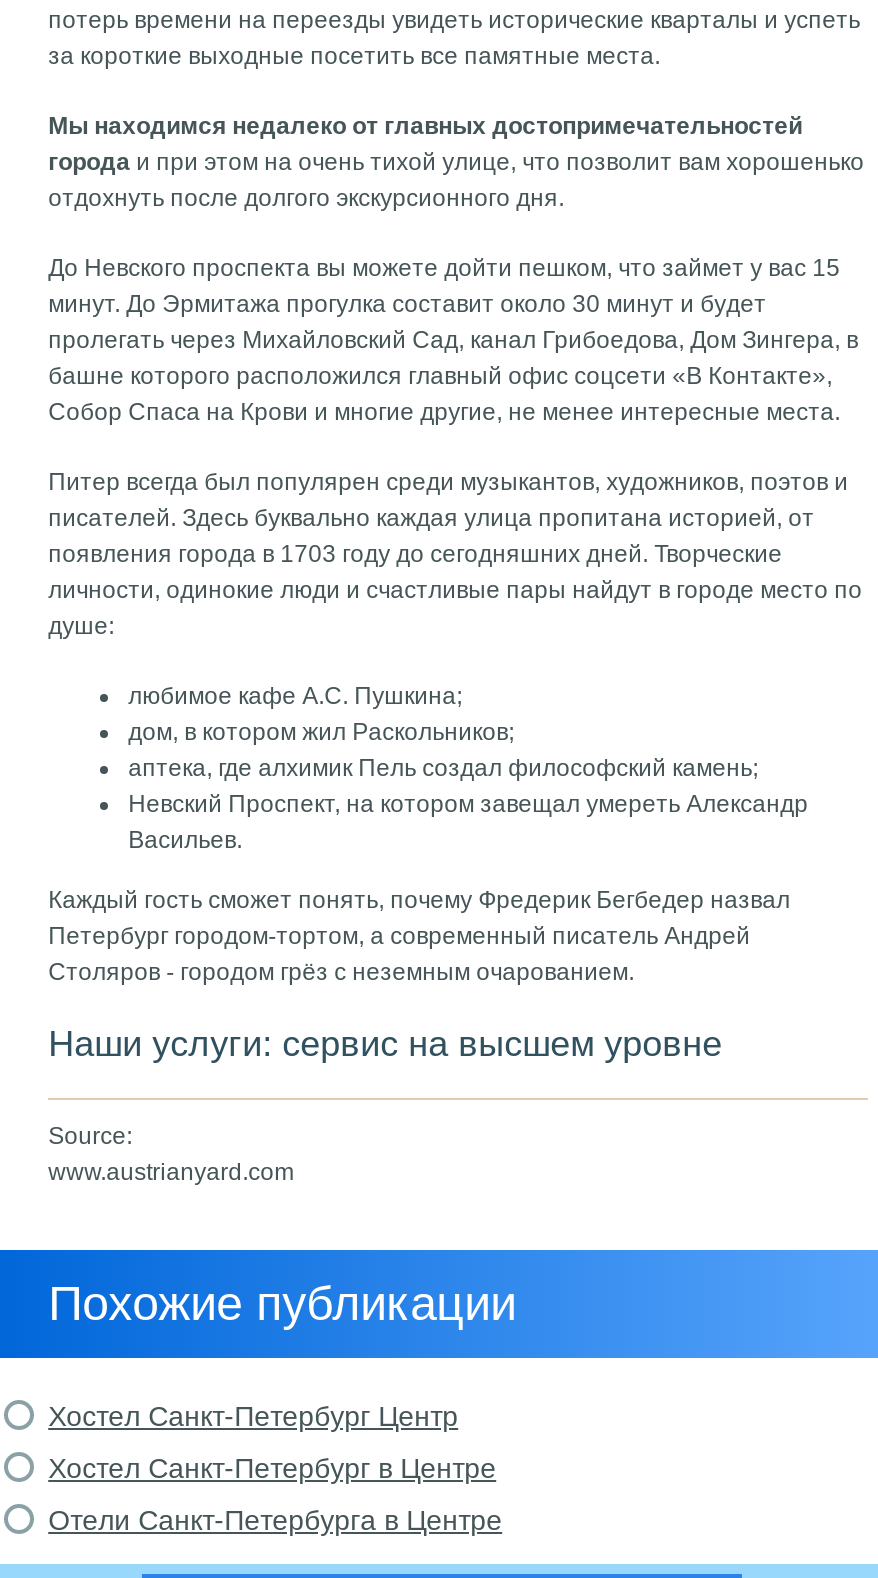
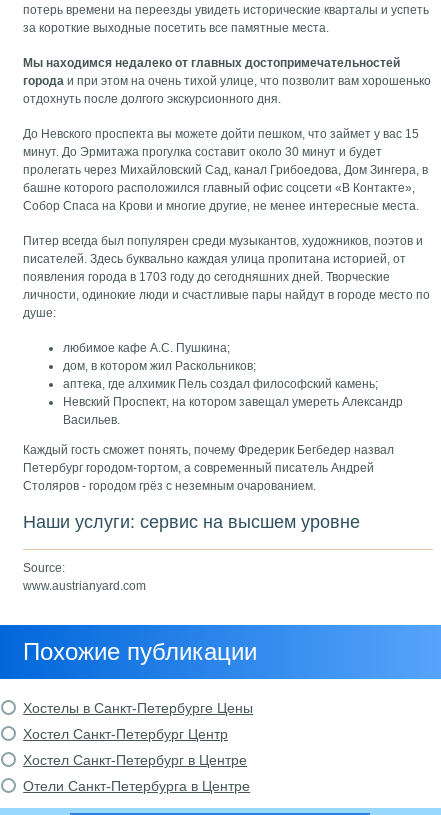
none -> [23,700,253,716] Хостелы в Санкт-Петербурге Цены

